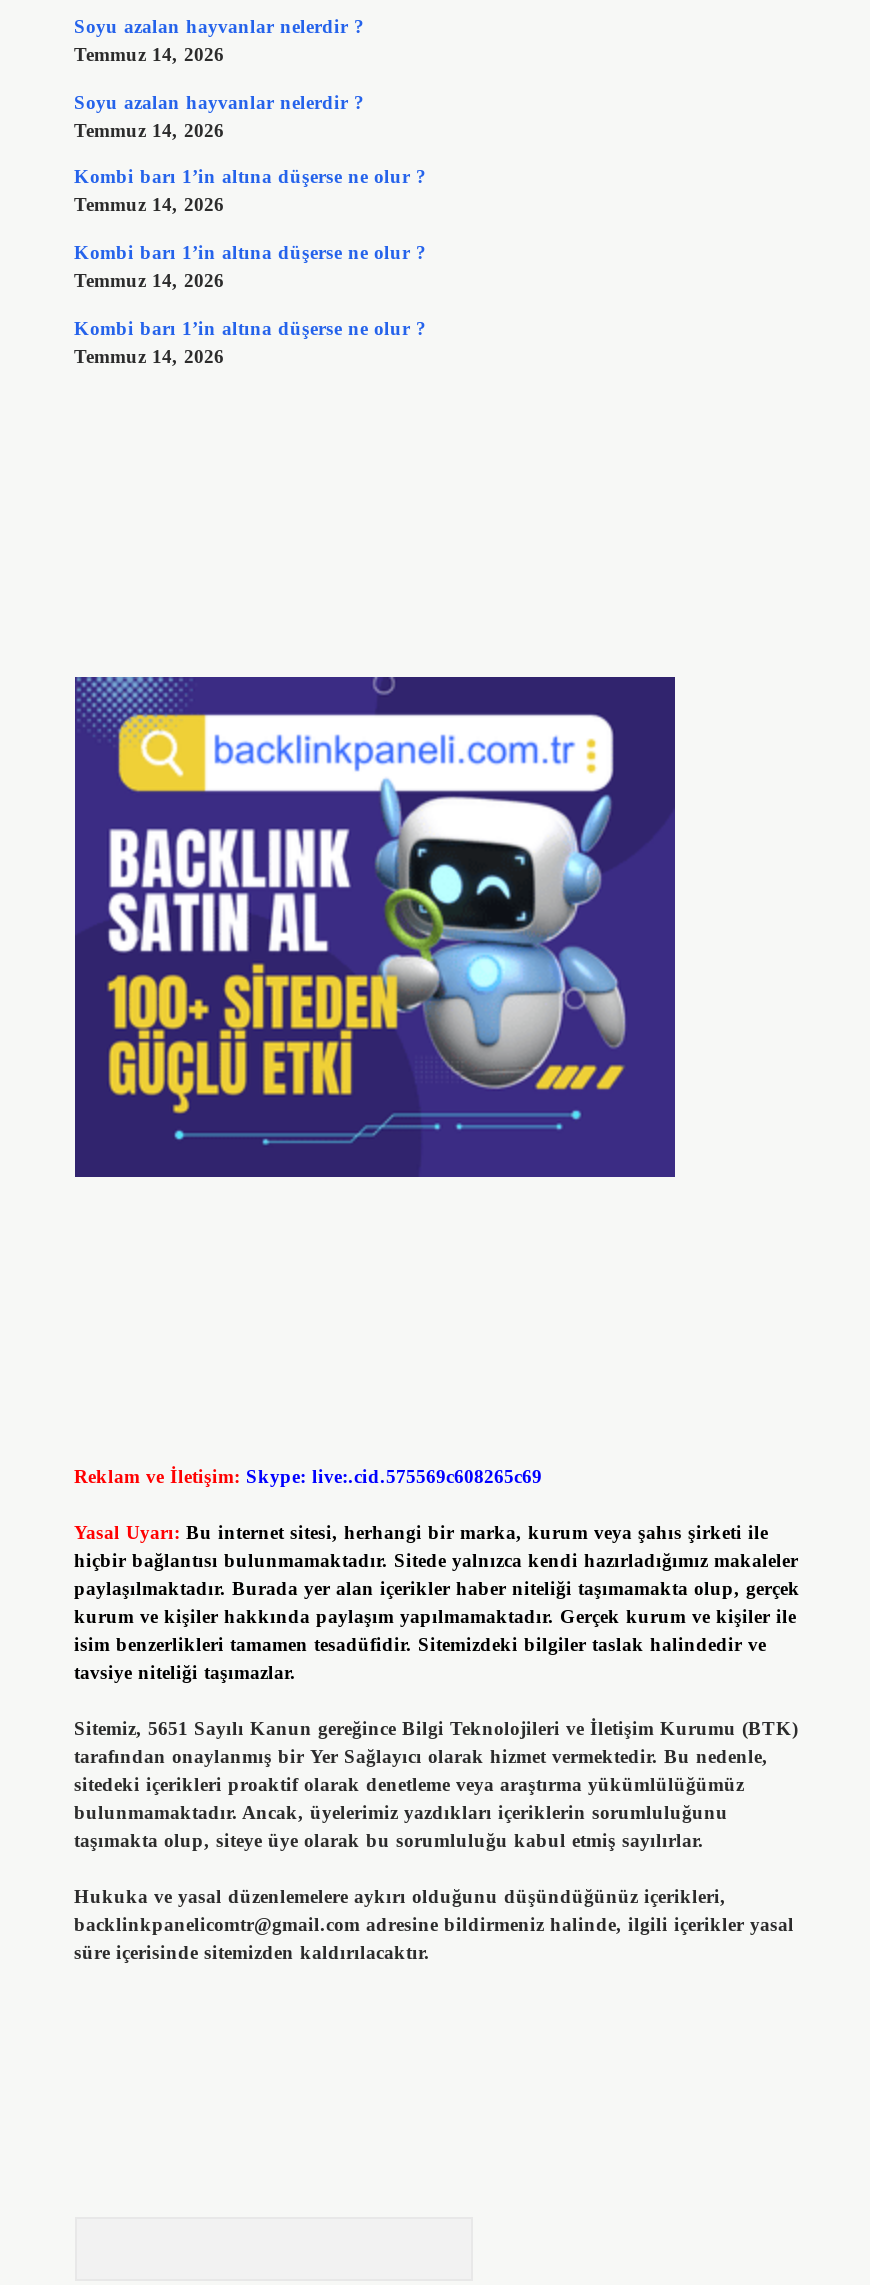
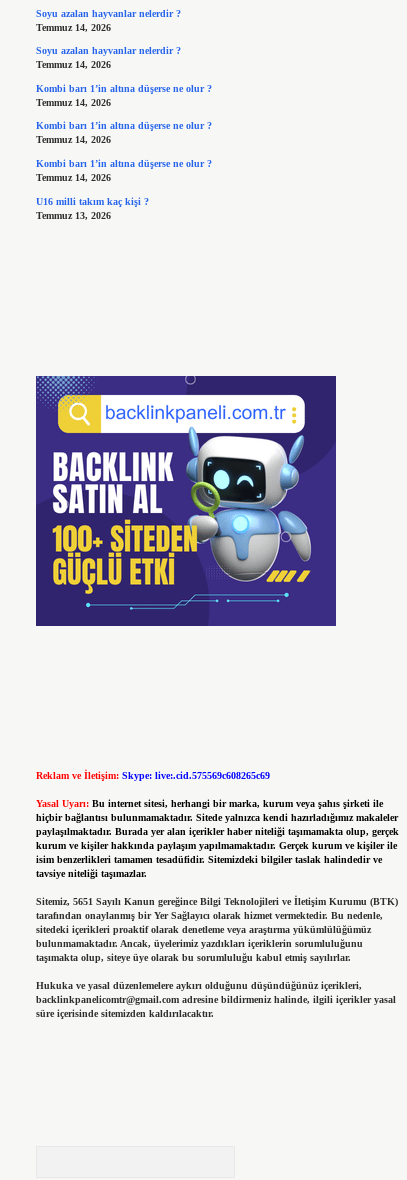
none -> [35,196,148,221] U16 milli takım kaç kişi ? | Temmuz 13, 2026

